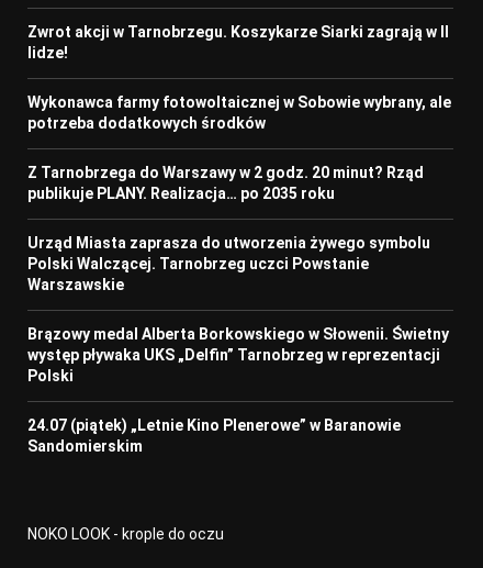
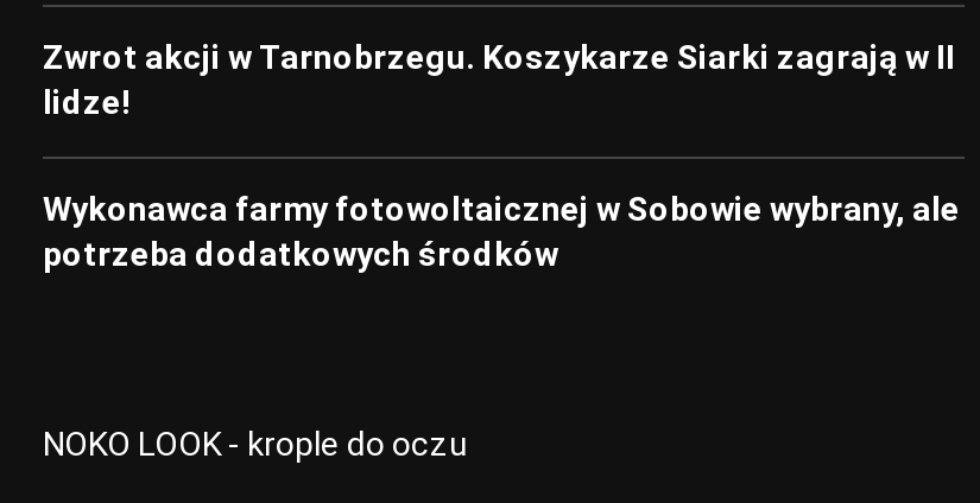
[27,164,449,455] Z Tarnobrzega do Warszawy w 2 godz. 20 minut? Rząd | publikuje PLANY. Realizacja… po 2035 roku | Urząd Miasta zaprasza do utworzenia żywego symbolu | Polski Walczącej. Tarnobrzeg uczci Powstanie | Warszawskie | Brązowy medal Alberta Borkowskiego w Słowenii. Świetny | występ pływaka UKS „Delfin” Tarnobrzeg w reprezentacji | Polski | 24.07 (piątek) „Letnie Kino Plenerowe” w Baranowie | Sandomierskim -> none

